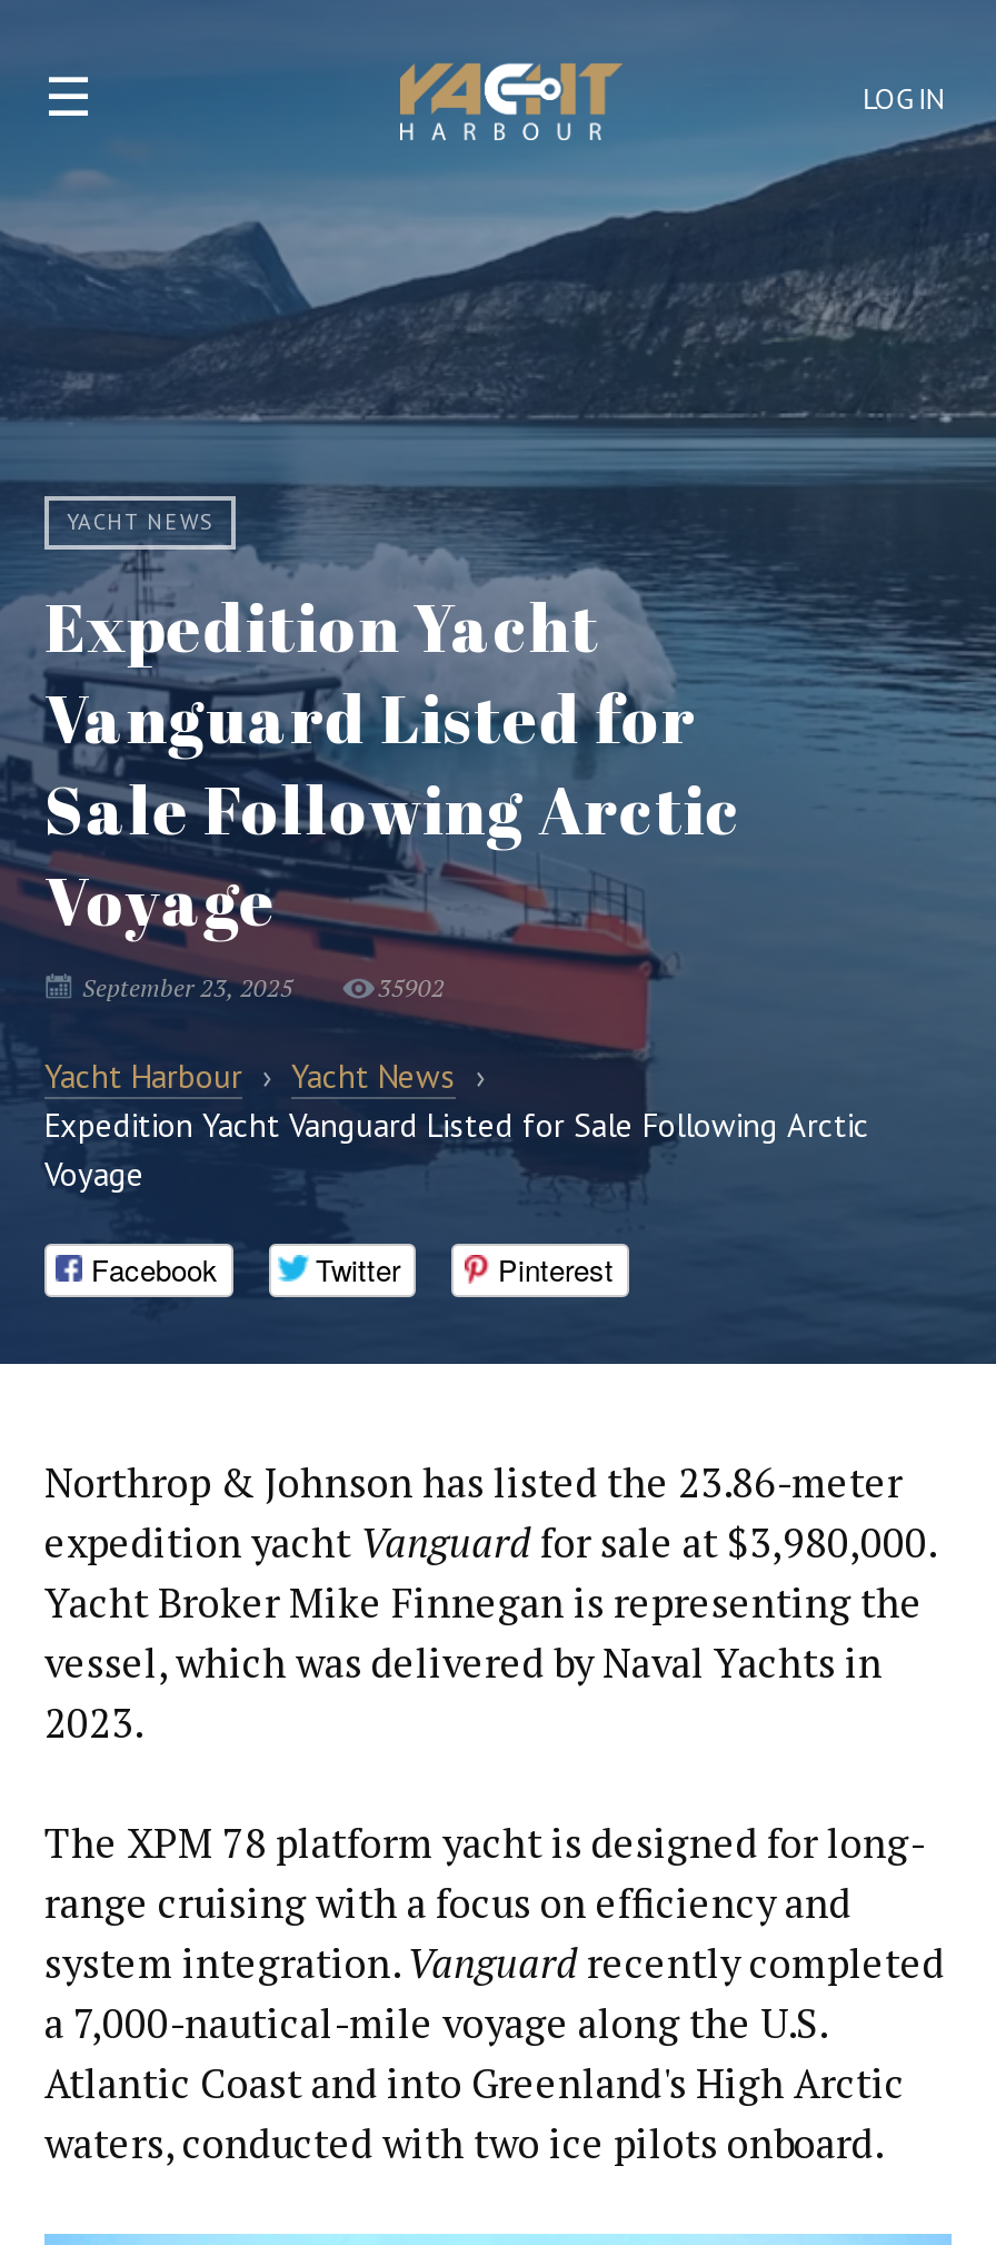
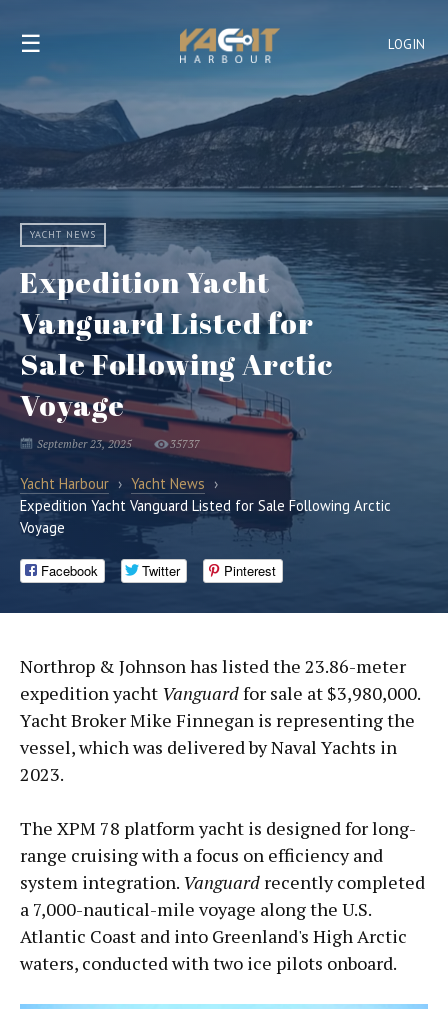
[378,972,445,1003] 35902 -> [170,437,200,451] 35737

